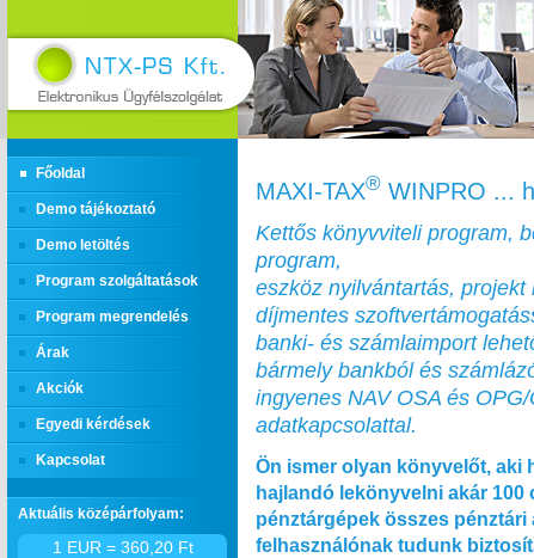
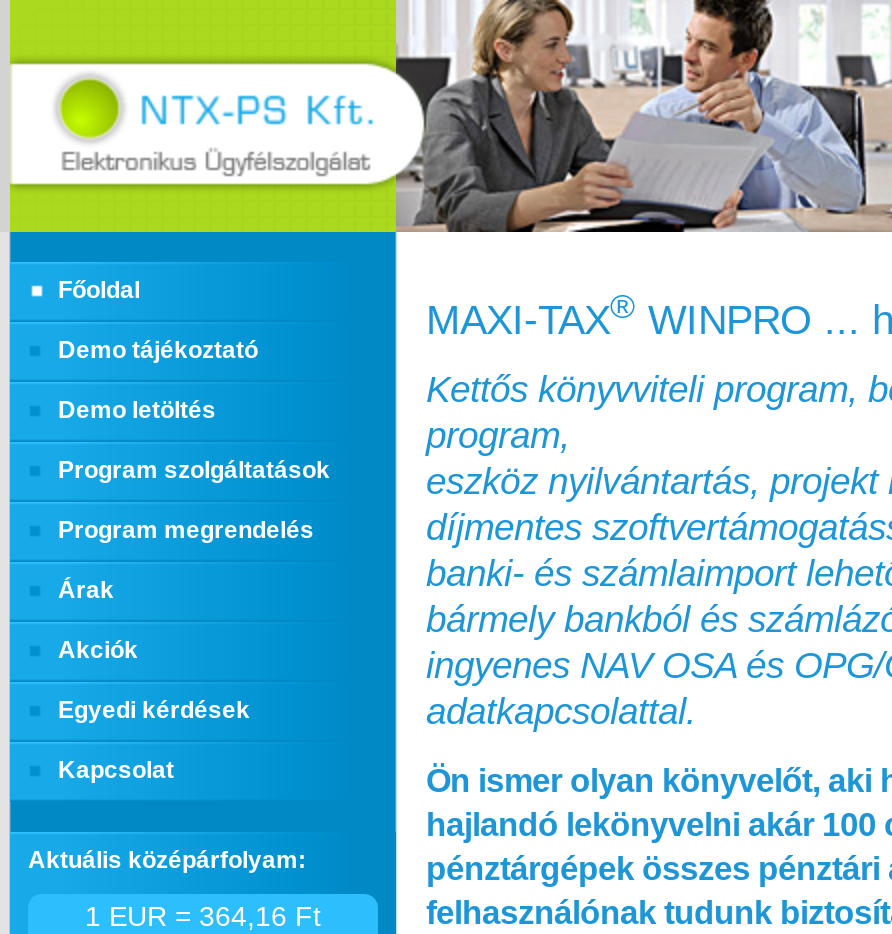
[52,538,193,557] 1 EUR = 360,20 Ft -> [85,900,321,932] 1 EUR = 364,16 Ft

